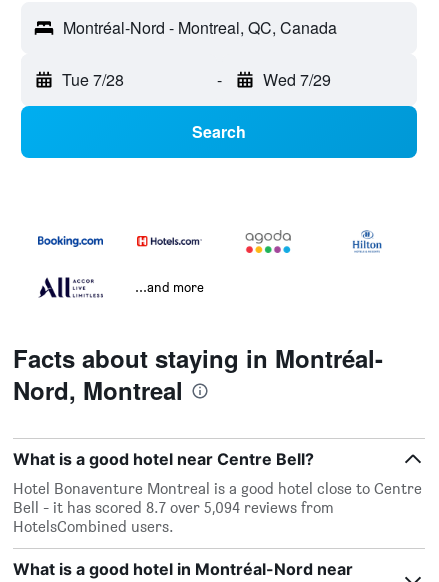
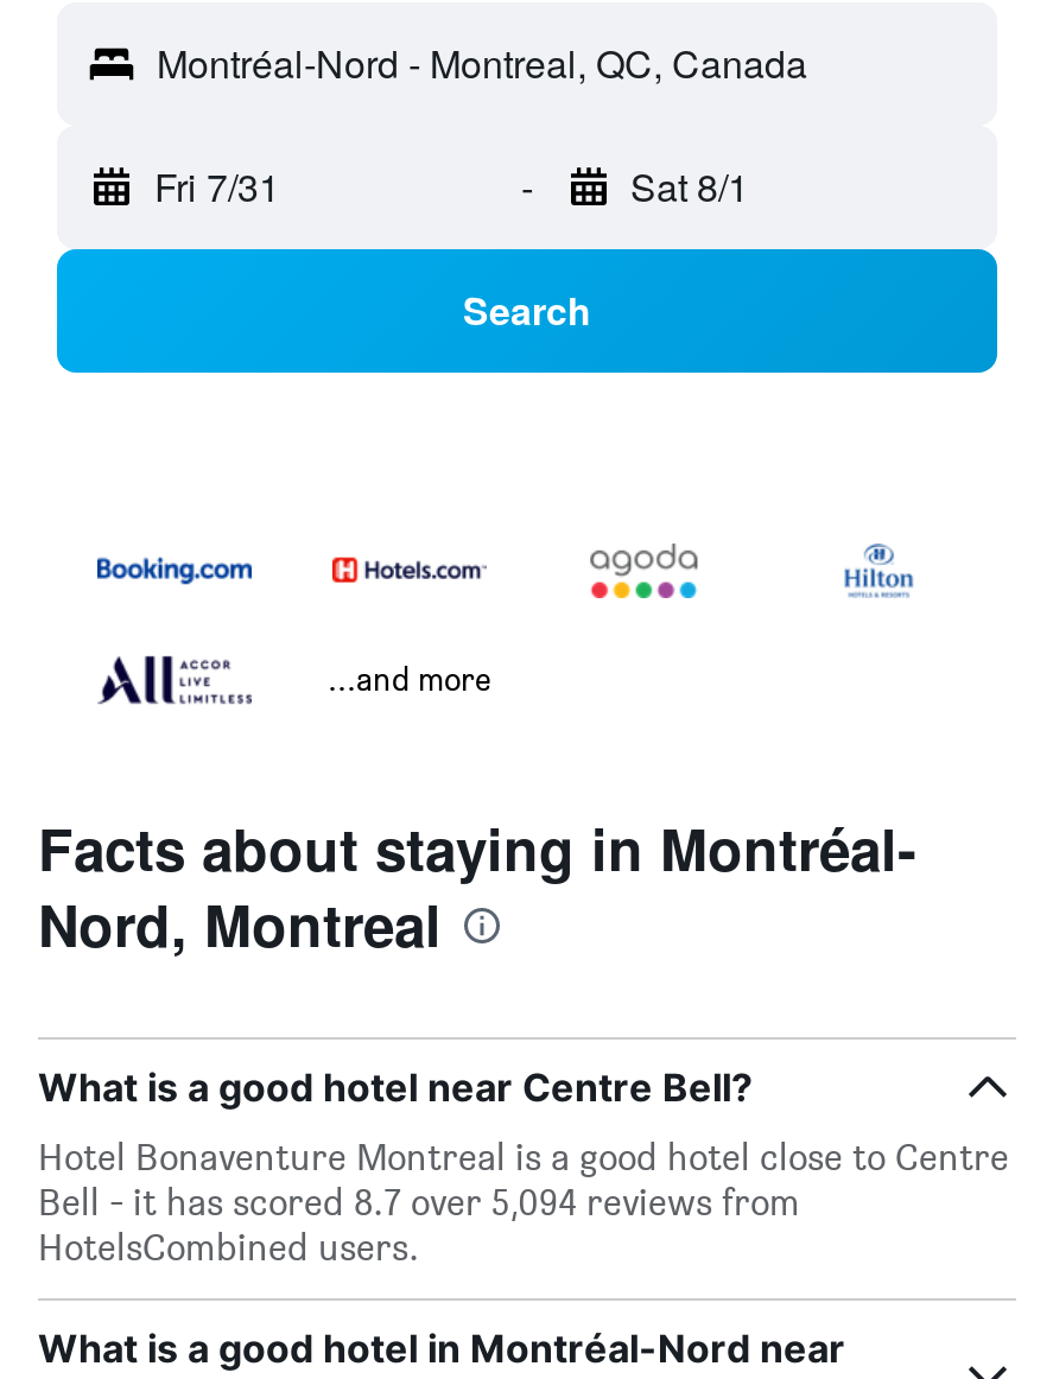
[62,68,124,91] Tue 7/28 -> [154,159,280,214] Fri 7/31
[262,68,330,91] Wed 7/29 -> [630,159,749,214] Sat 8/1

